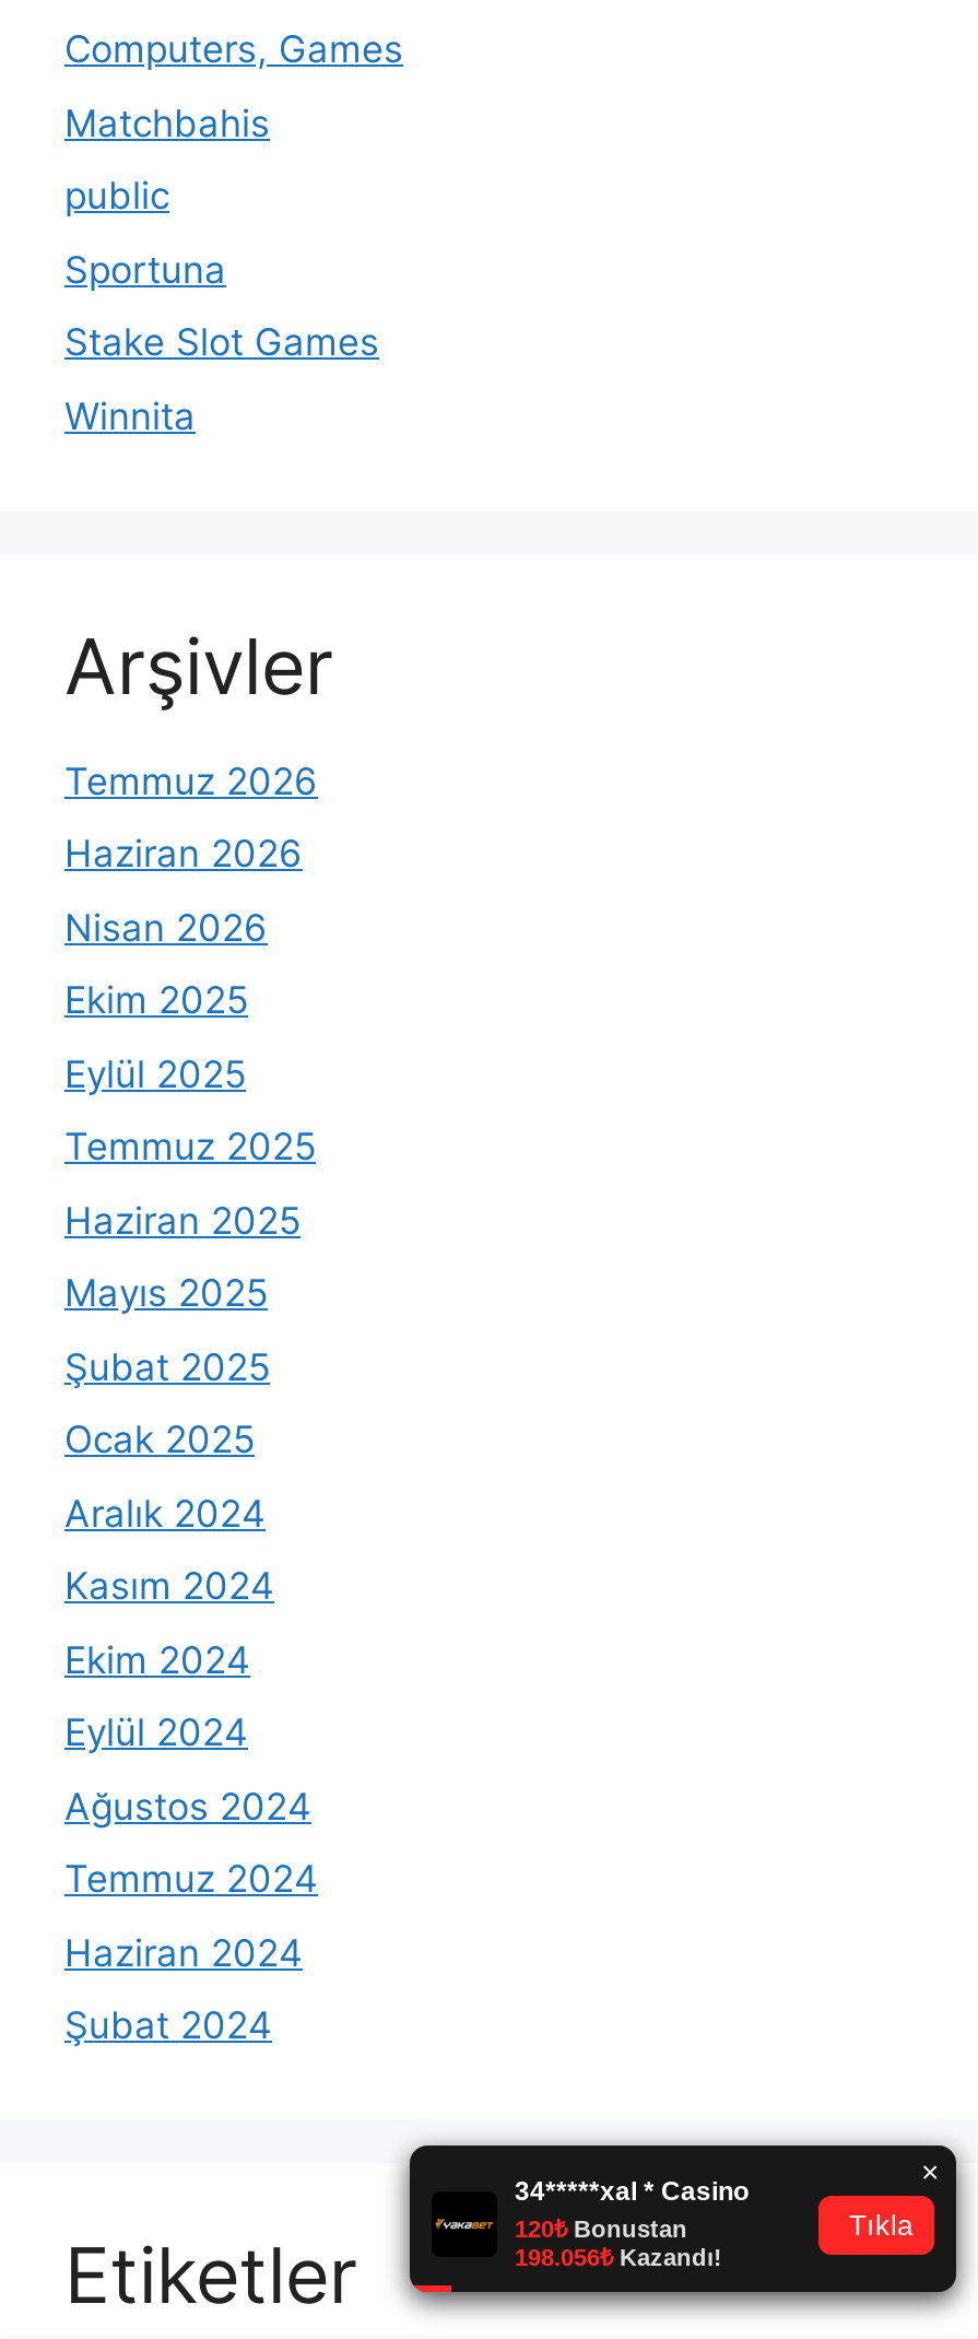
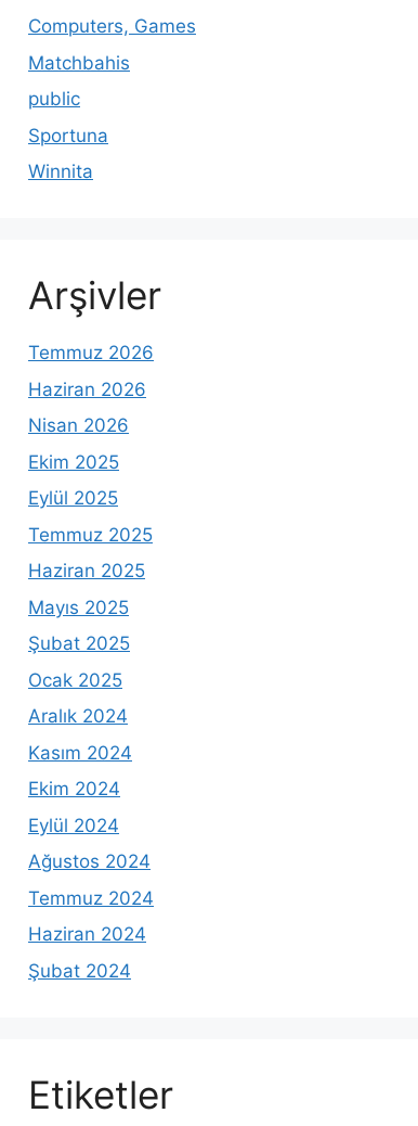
[64,321,379,365] Stake Slot Games -> none
[397,2141,969,2316] [image] -> none

